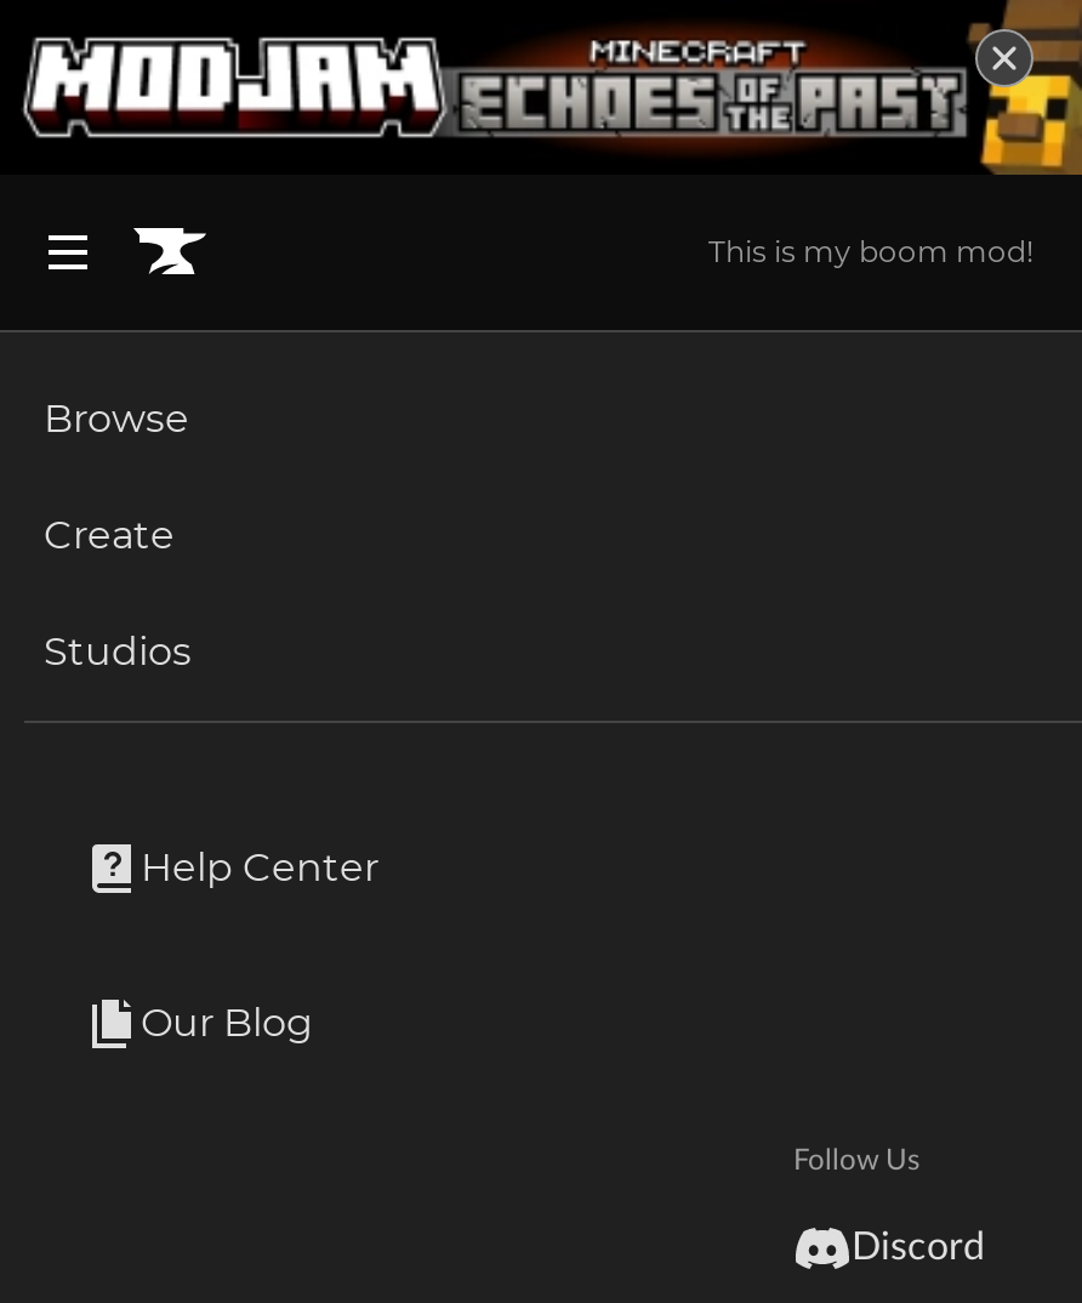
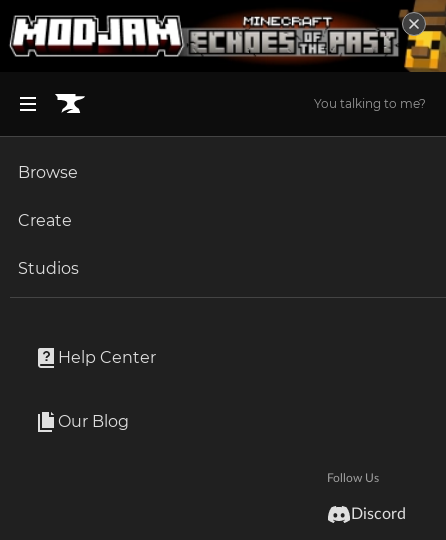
[708,232,1033,269] This is my boom mod! -> [314,96,426,111] You talking to me?

